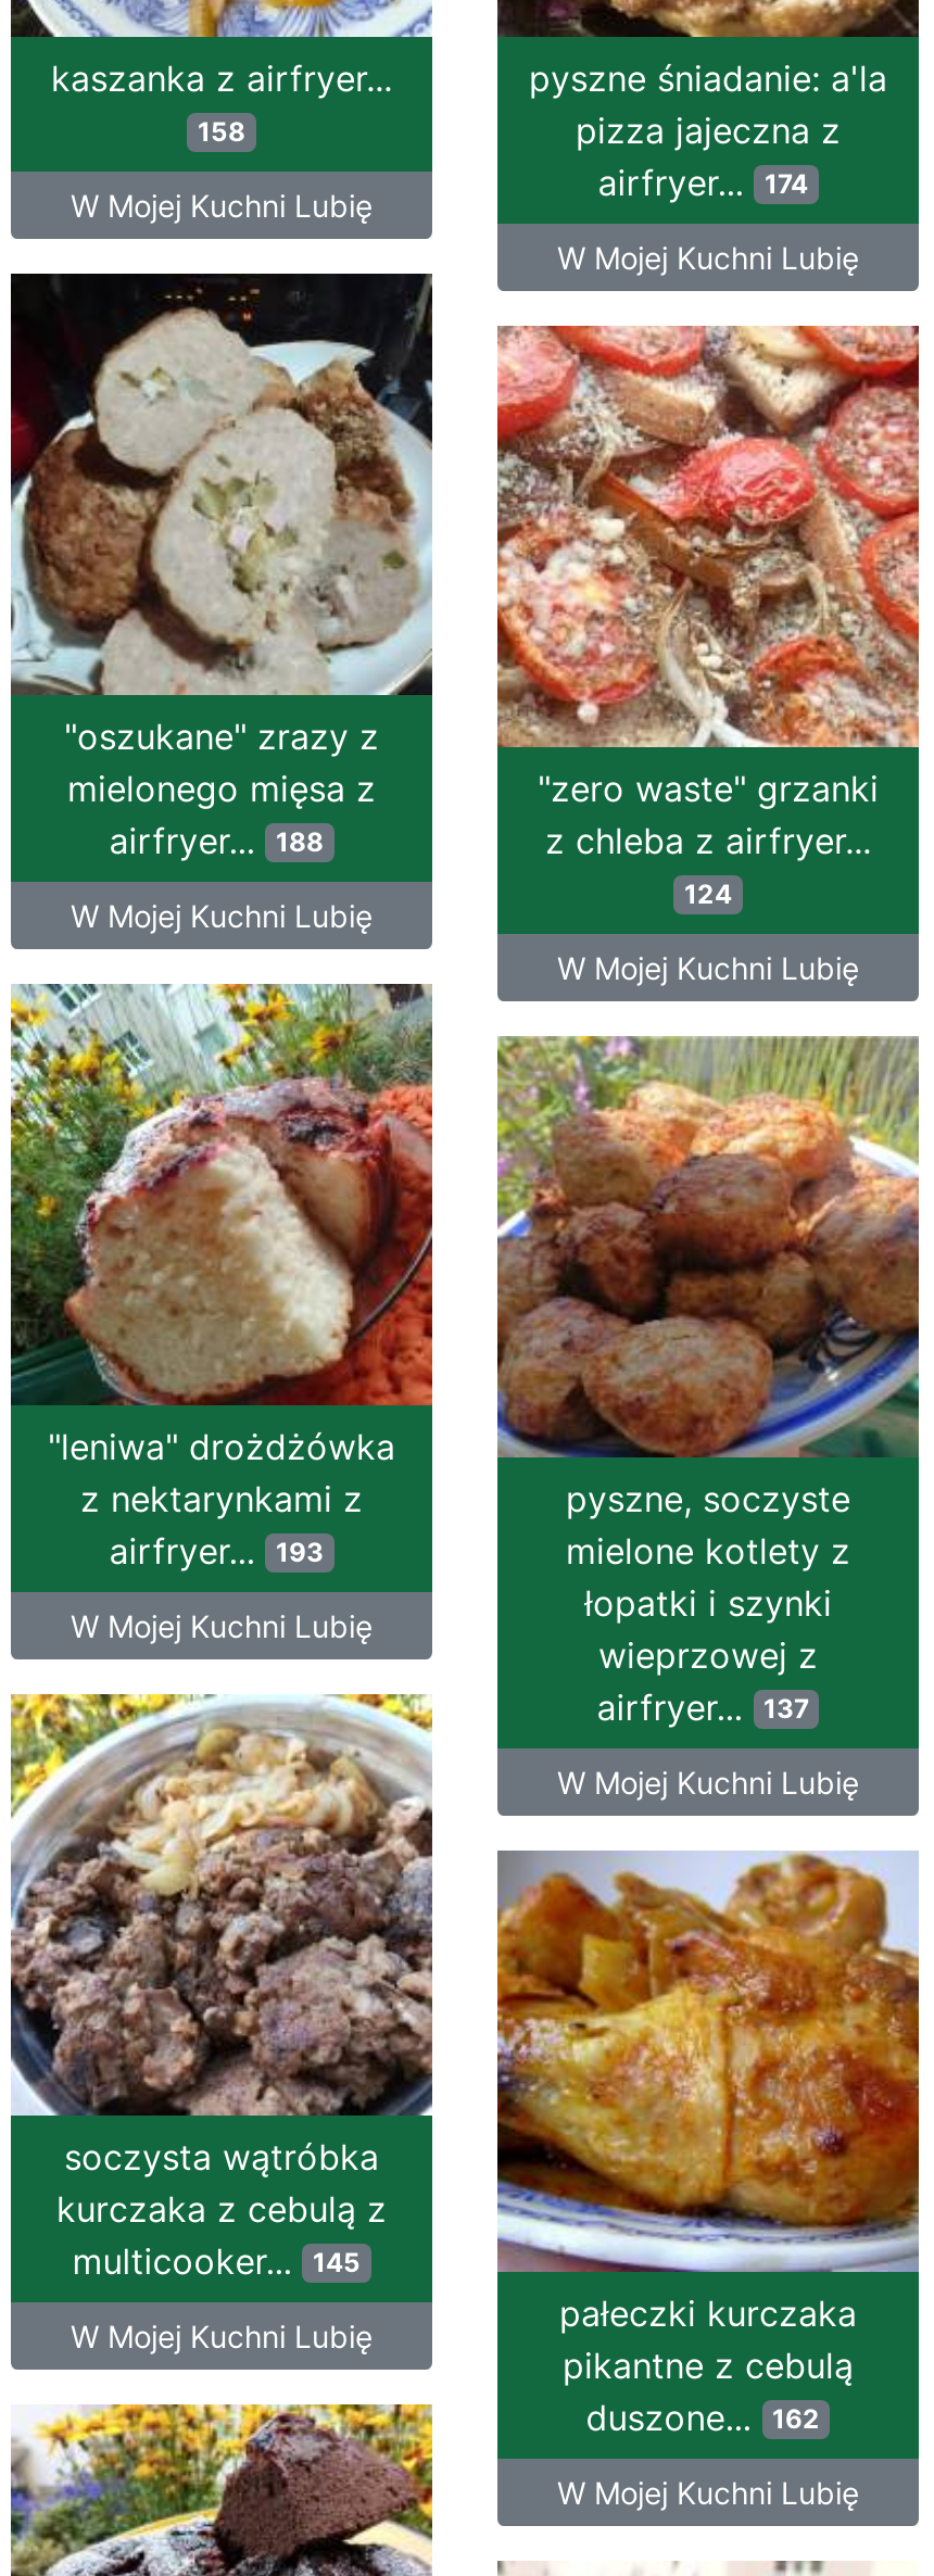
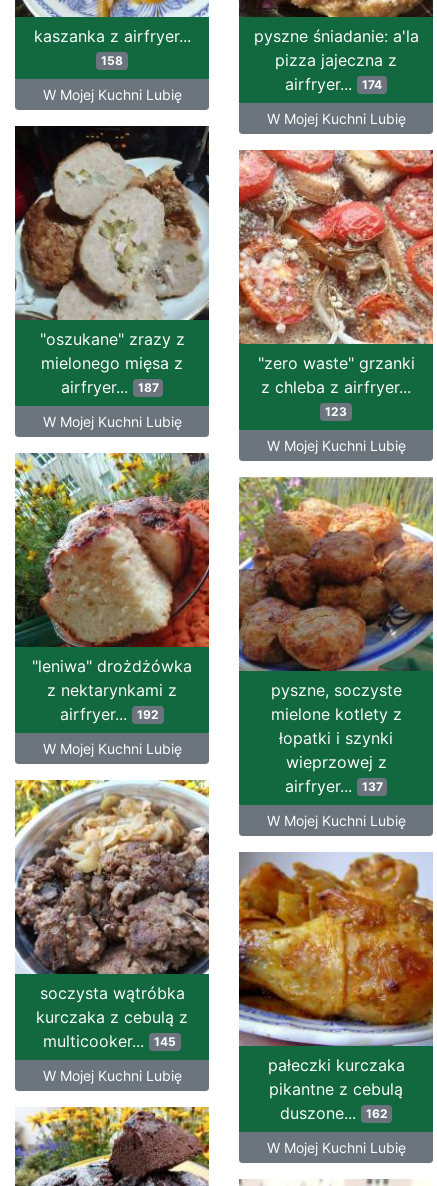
[109,819,324,862] airfryer... 188 -> [61,377,158,397] airfryer... 187
[684,877,732,910] 124 -> [325,404,347,419] 123
[109,1529,324,1573] airfryer... 193 -> [60,704,159,724] airfryer... 192

